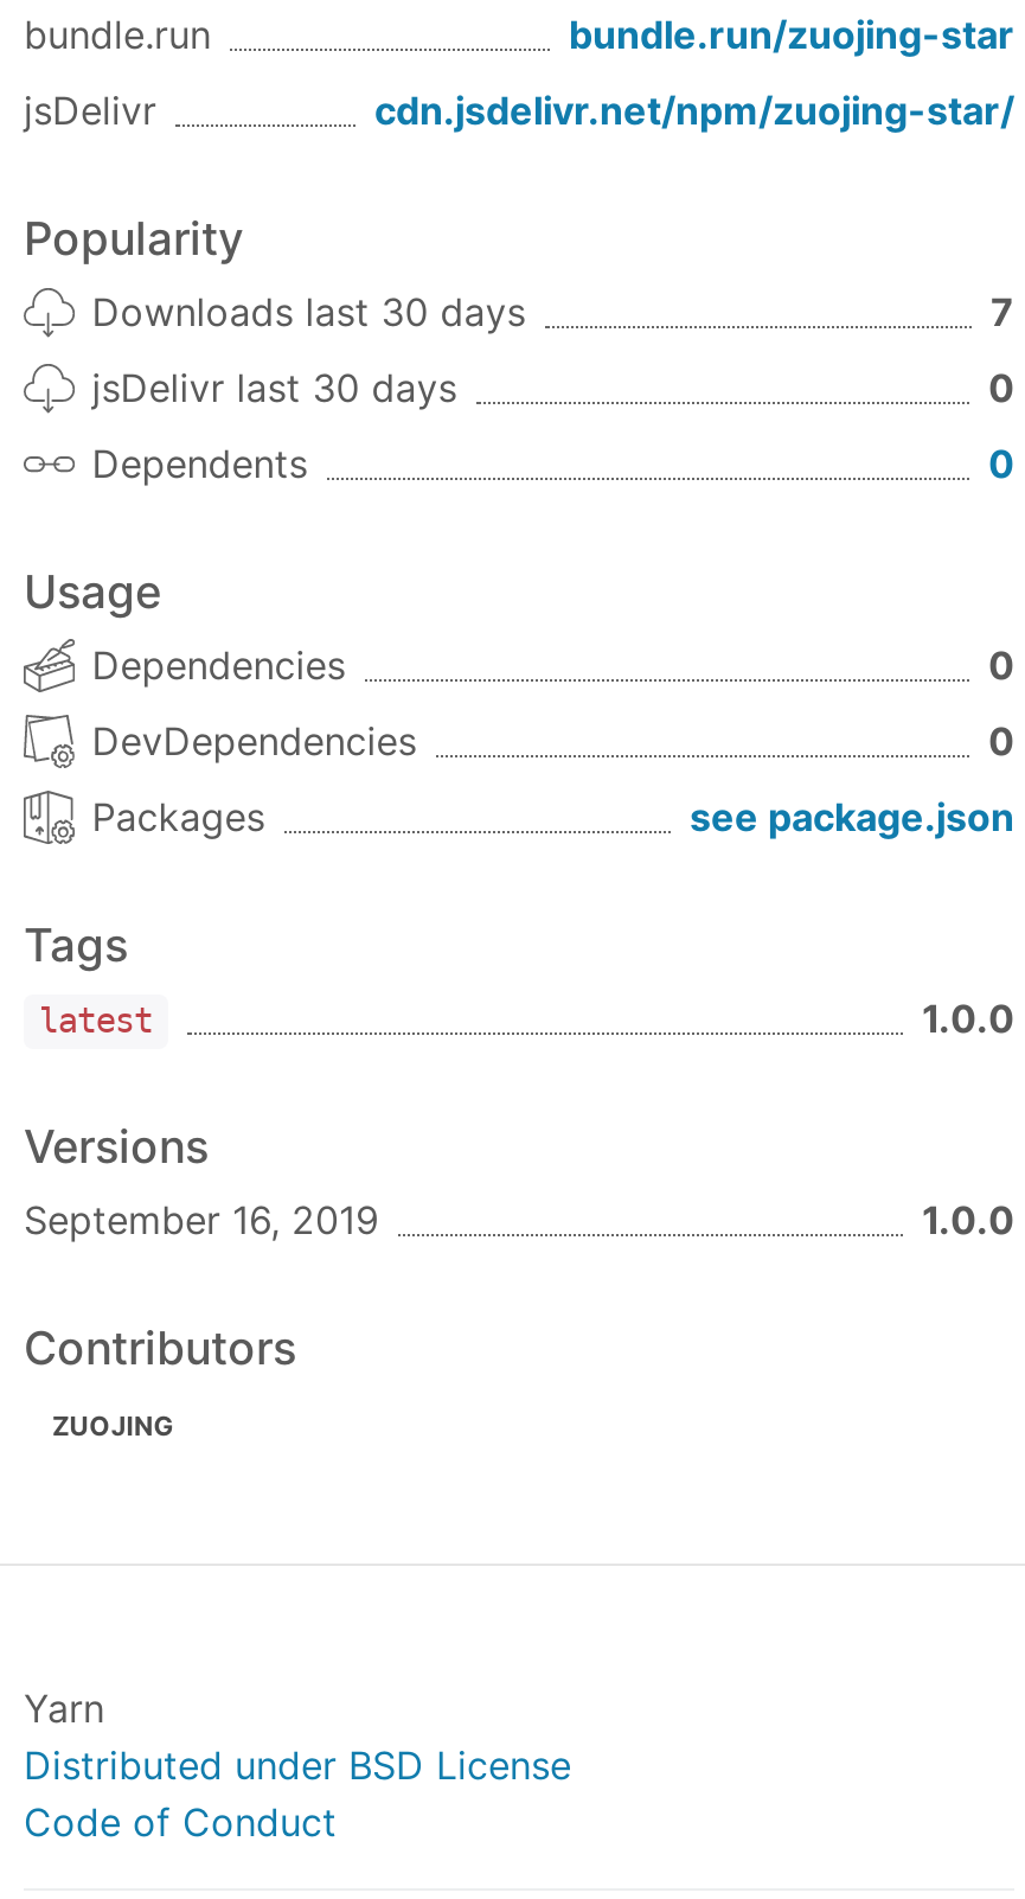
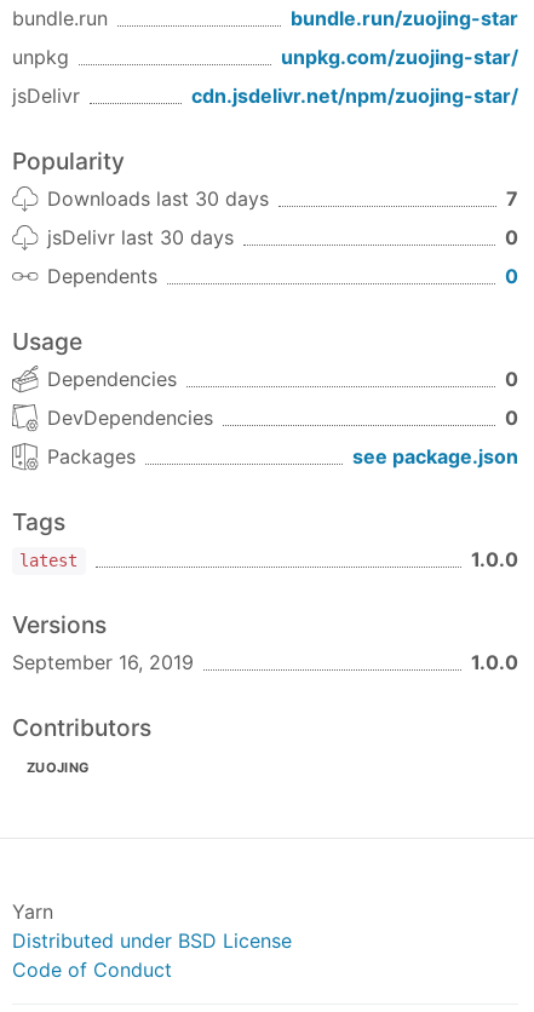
none -> [12,45,518,69] unpkg | unpkg.com/zuojing-star/

